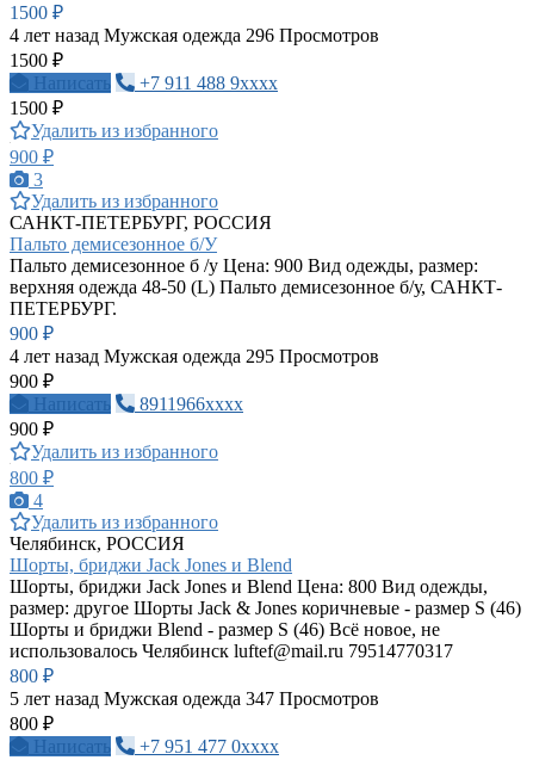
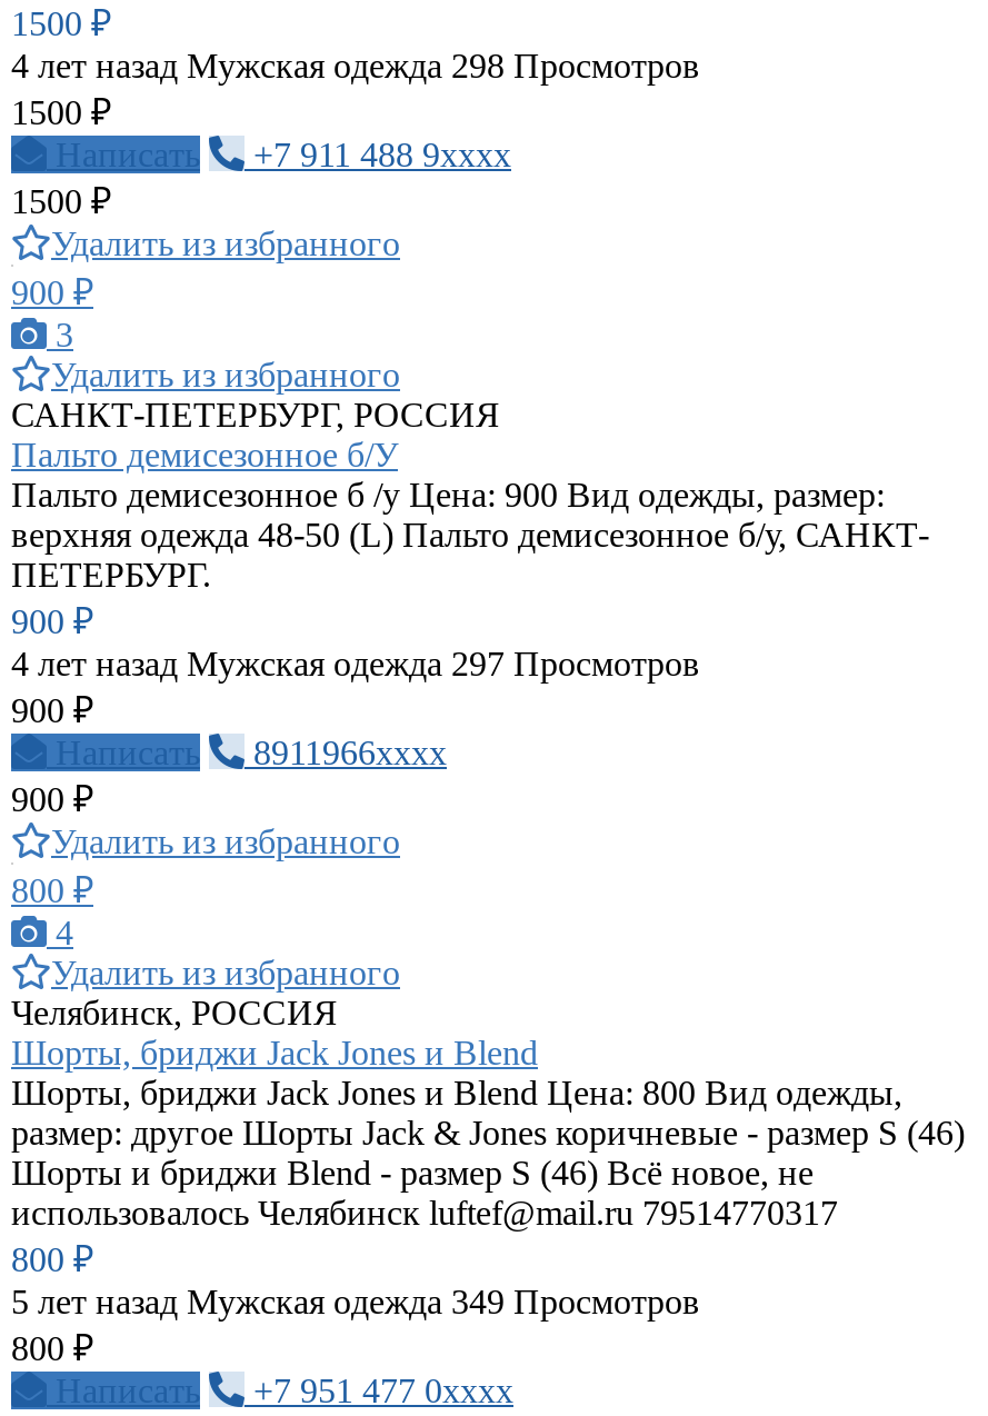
[10,25,379,45] 4 лет назад Мужская одежда 296 Просмотров -> [11,46,700,84] 4 лет назад Мужская одежда 298 Просмотров
[10,346,379,366] 4 лет назад Мужская одежда 295 Просмотров -> [11,644,700,682] 4 лет назад Мужская одежда 297 Просмотров
[10,688,379,709] 5 лет назад Мужская одежда 347 Просмотров -> [11,1282,700,1320] 5 лет назад Мужская одежда 349 Просмотров

